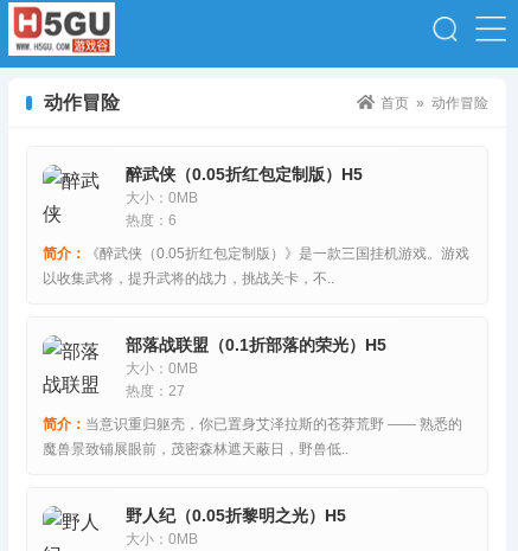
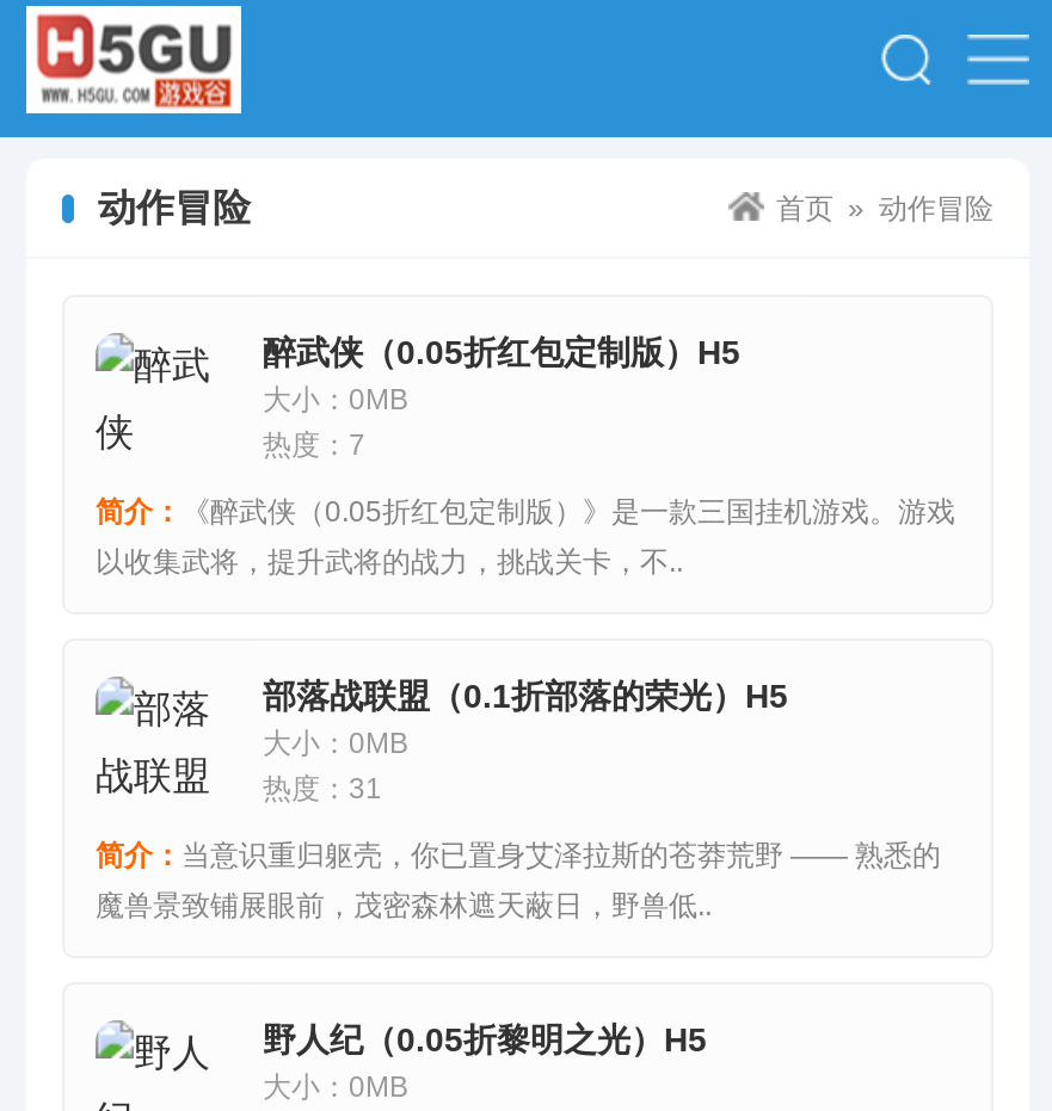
[126,212,177,229] 热度：6 -> [263,428,365,462] 热度：7
[126,383,185,399] 热度：27 -> [263,772,382,806] 热度：31

